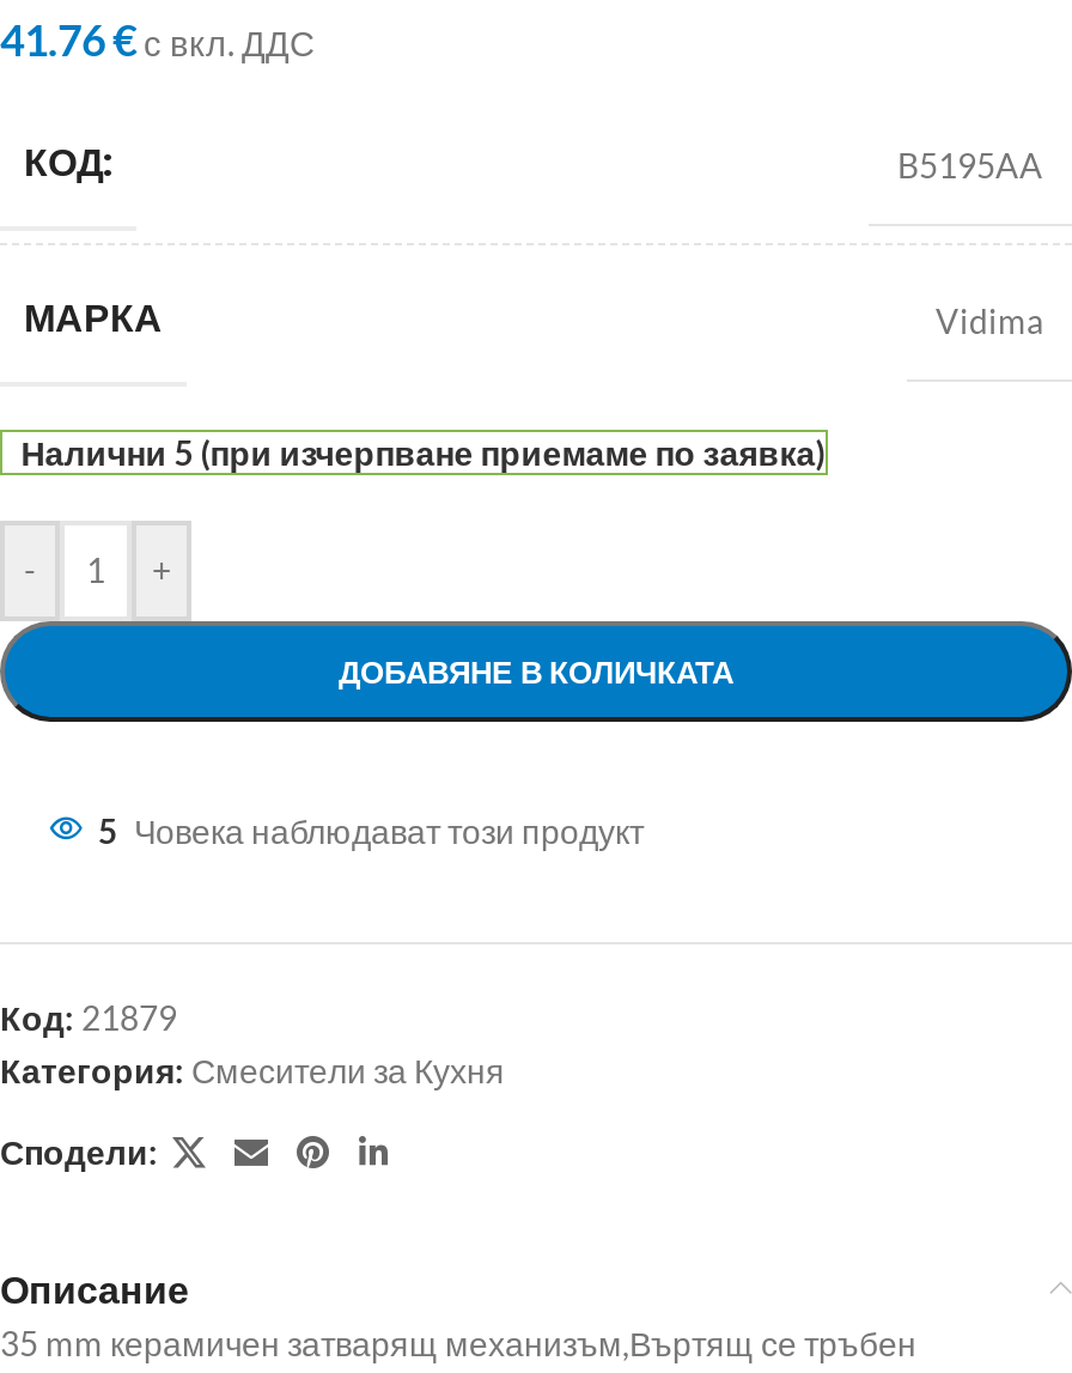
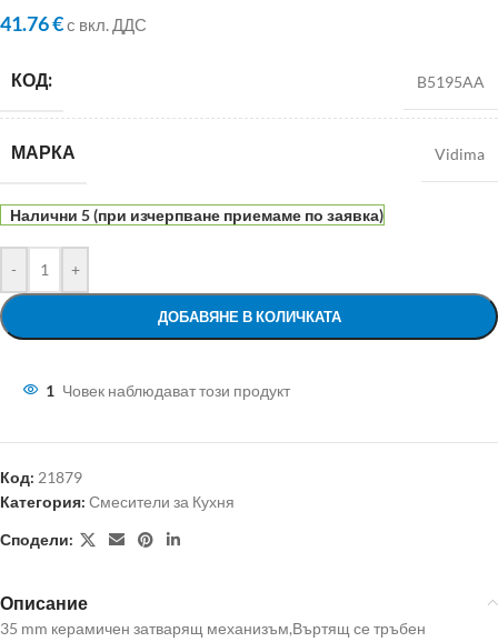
[98,810,644,851] 5 Човека наблюдават този продукт -> [46,381,290,400] 1 Човек наблюдават този продукт

